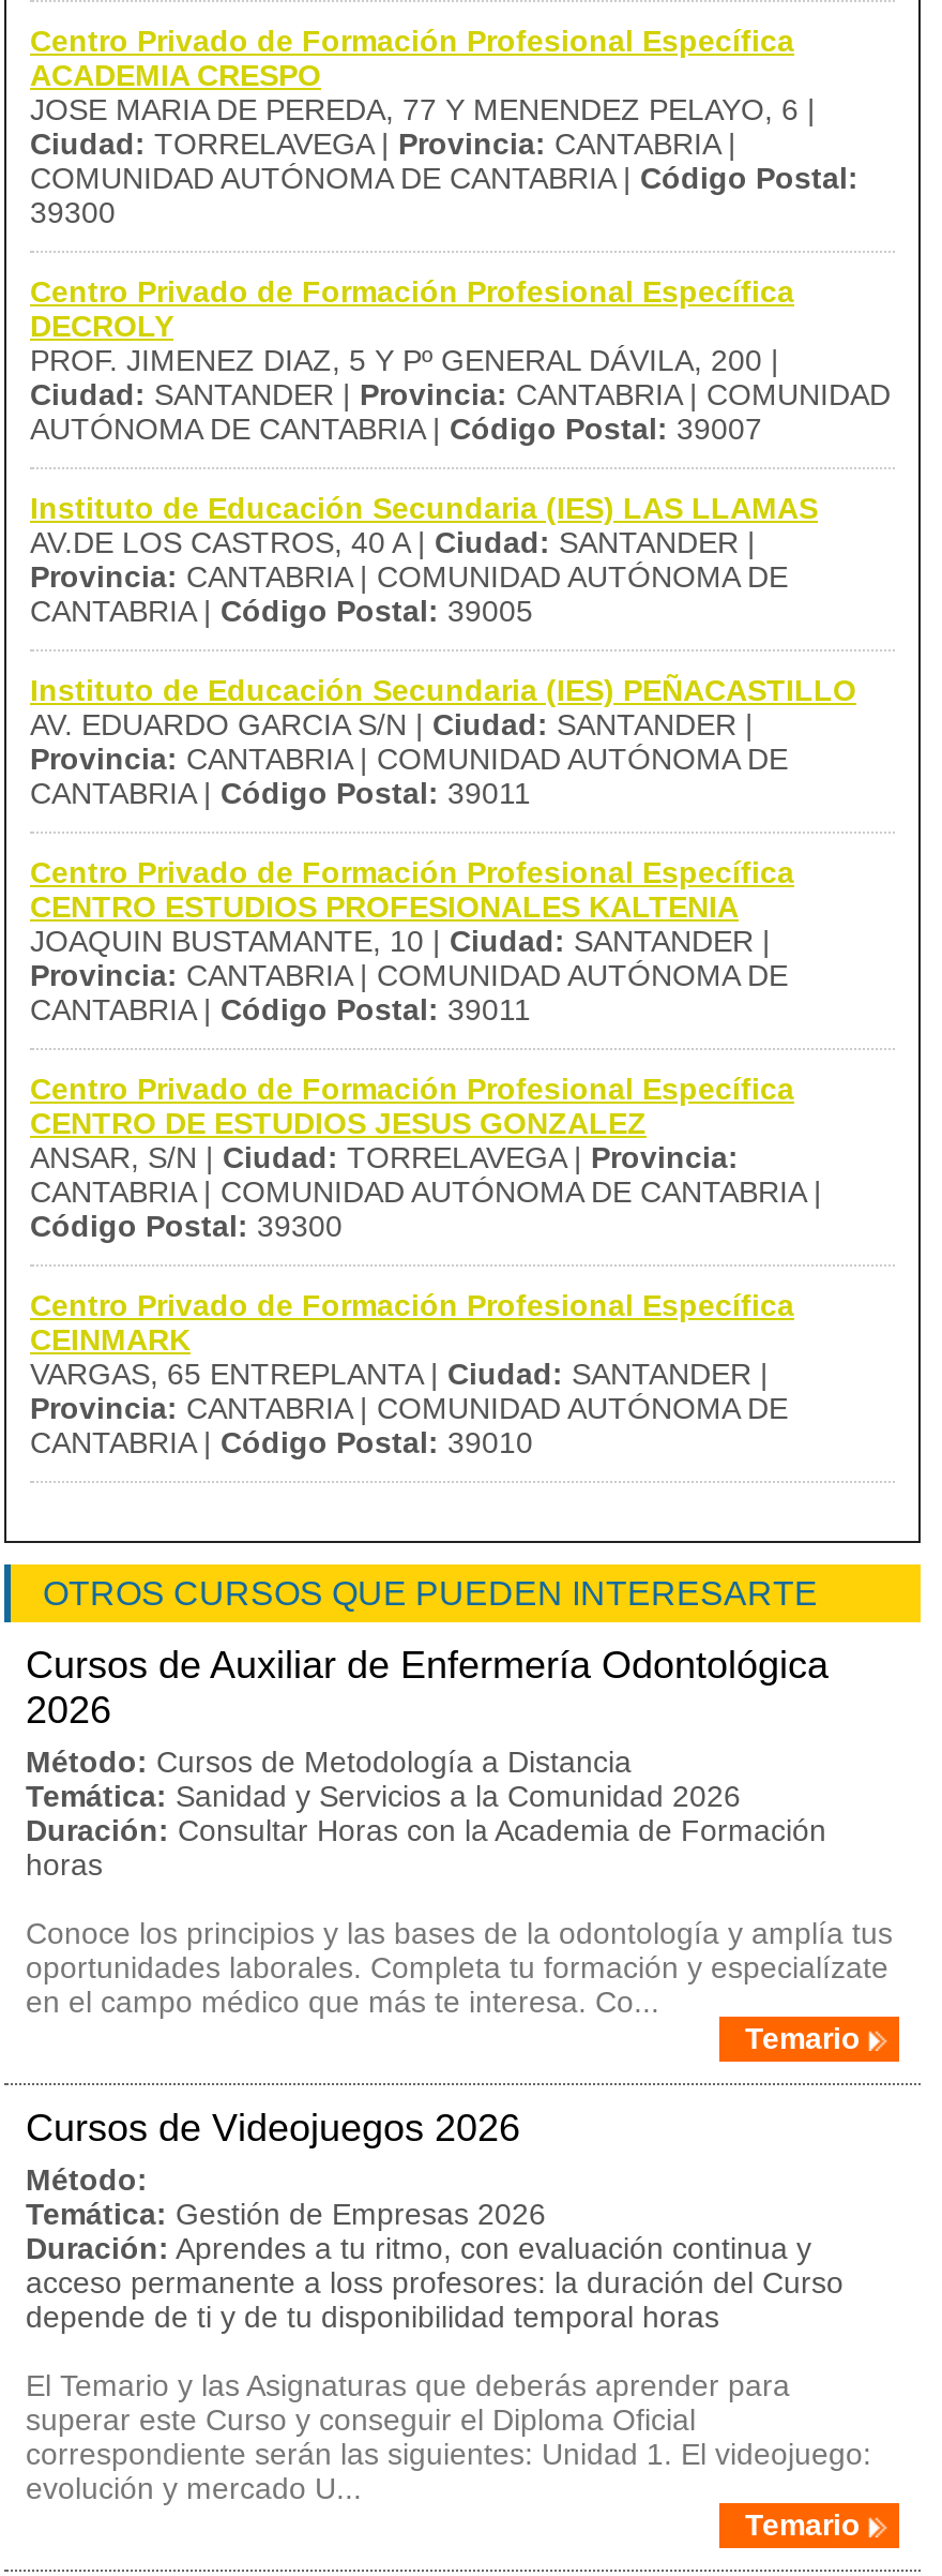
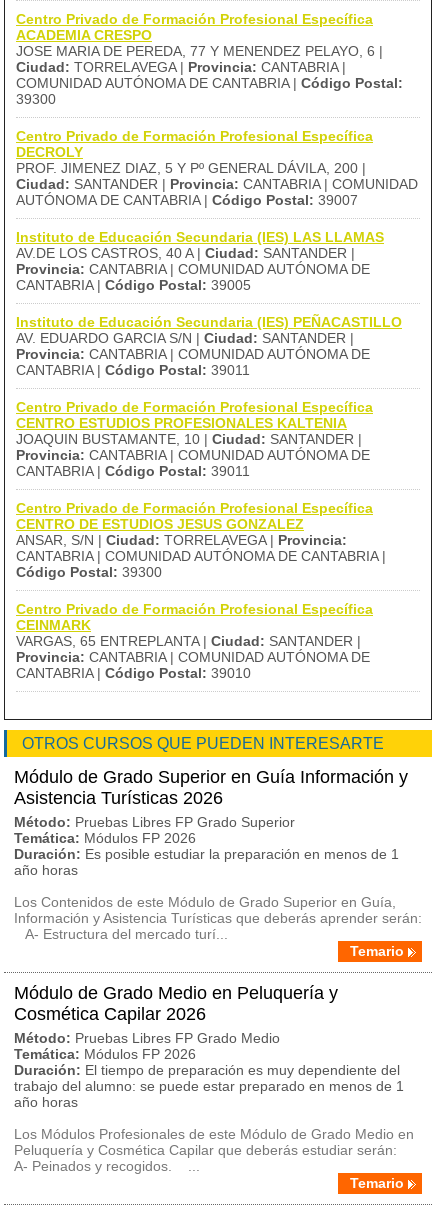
[26,1644,829,1882] Cursos de Auxiliar de Enfermería Odontológica | 2026 | Método: Cursos de Metodología a Distancia | Temática: Sanidad y Servicios a la Comunidad 2026 | Duración: Consultar Horas con la Academia de Formación | horas -> [14,767,408,878] Módulo de Grado Superior en Guía Información y | Asistencia Turísticas 2026 | Método: Pruebas Libres FP Grado Superior | Temática: Módulos FP 2026 | Duración: Es posible estudiar la preparación en menos de 1 | año horas
[26,1916,893,2019] Conoce los principios y las bases de la odontología y amplía tus | oportunidades laborales. Completa tu formación y especialízate | en el campo médico que más te interesa. Co... -> [14,894,422,942] Los Contenidos de este Módulo de Grado Superior en Guía, | Información y Asistencia Turísticas que deberás aprender serán: | A- Estructura del mercado turí...
[26,2107,844,2334] Cursos de Videojuegos 2026 | Método: | Temática: Gestión de Empresas 2026 | Duración: Aprendes a tu ritmo, con evaluación continua y | acceso permanente a loss profesores: la duración del Curso | depende de ti y de tu disponibilidad temporal horas -> [14,983,404,1110] Módulo de Grado Medio en Peluquería y | Cosmética Capilar 2026 | Método: Pruebas Libres FP Grado Medio | Temática: Módulos FP 2026 | Duración: El tiempo de preparación es muy dependiente del | trabajo del alumno: se puede estar preparado en menos de 1 | año horas
[26,2368,871,2505] El Temario y las Asignaturas que deberás aprender para | superar este Curso y conseguir el Diploma Oficial | correspondiente serán las siguientes: Unidad 1. El videojuego: | evolución y mercado U... -> [14,1126,414,1174] Los Módulos Profesionales de este Módulo de Grado Medio en | Peluquería y Cosmética Capilar que deberás estudiar serán: | A- Peinados y recogidos. ...

